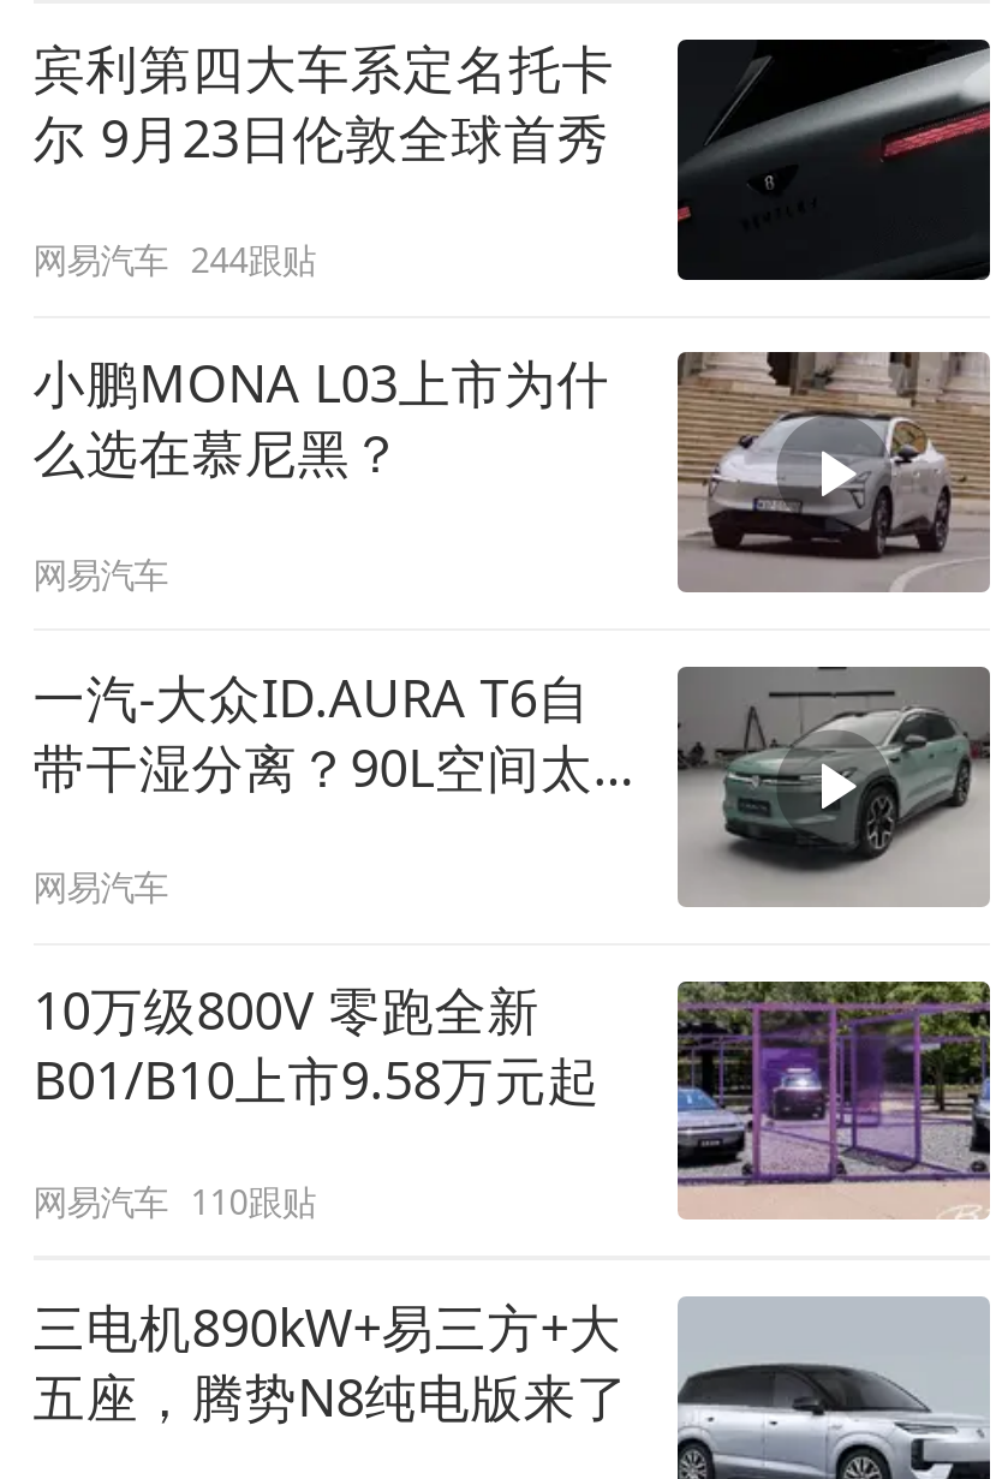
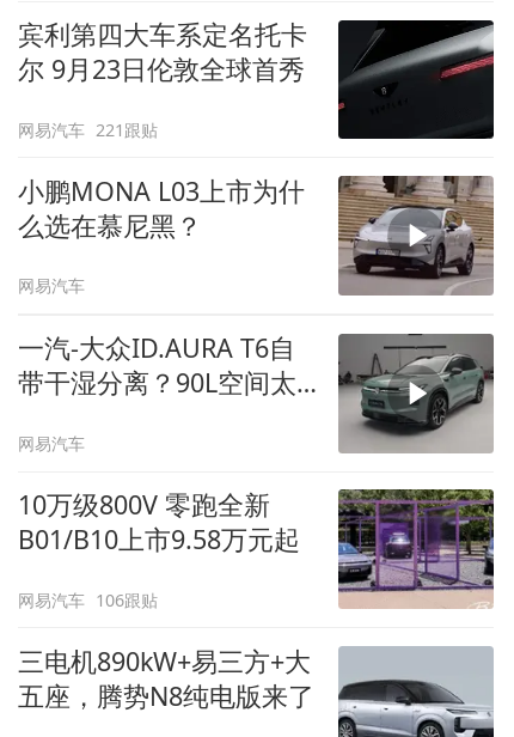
[33,236,315,282] 网易汽车 244跟贴 -> [18,118,158,141] 网易汽车 221跟贴
[33,1178,315,1223] 网易汽车 110跟贴 -> [18,588,158,611] 网易汽车 106跟贴

